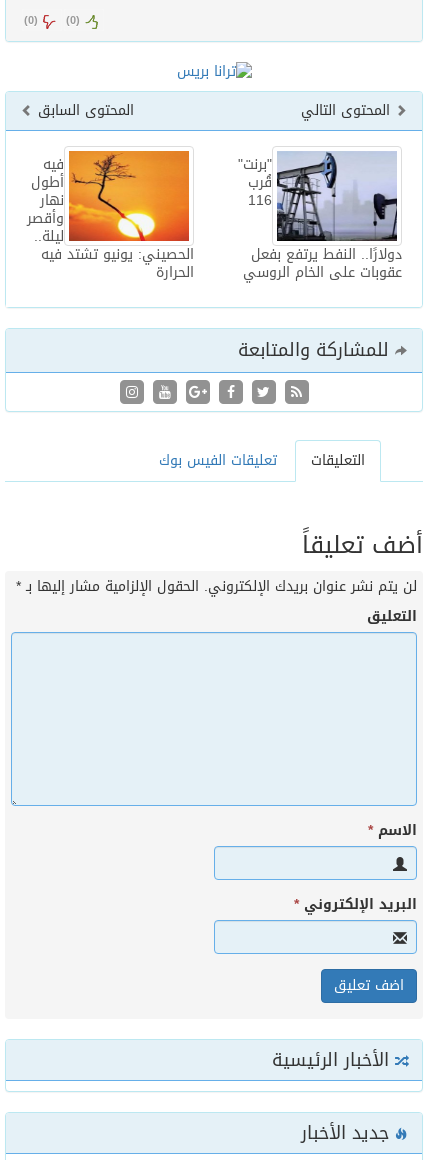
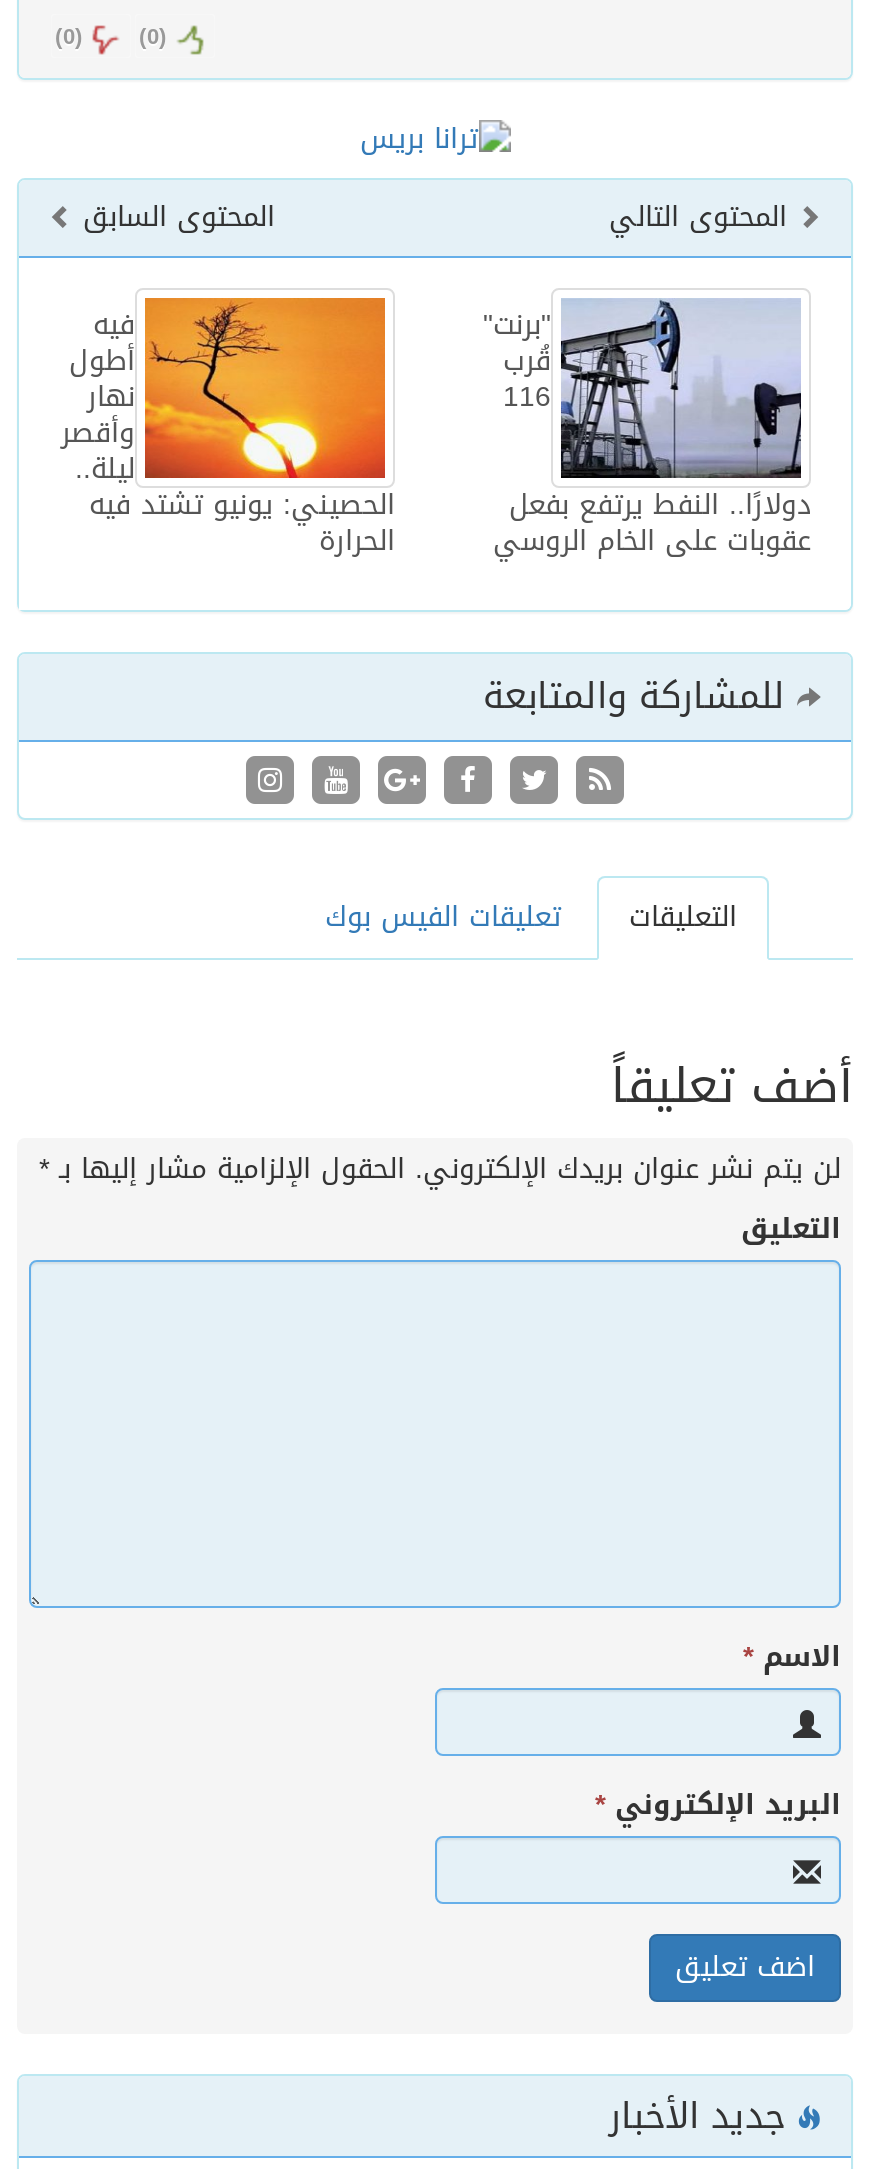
[272,1043,395,1077] الأخبار الرئيسية -> none

